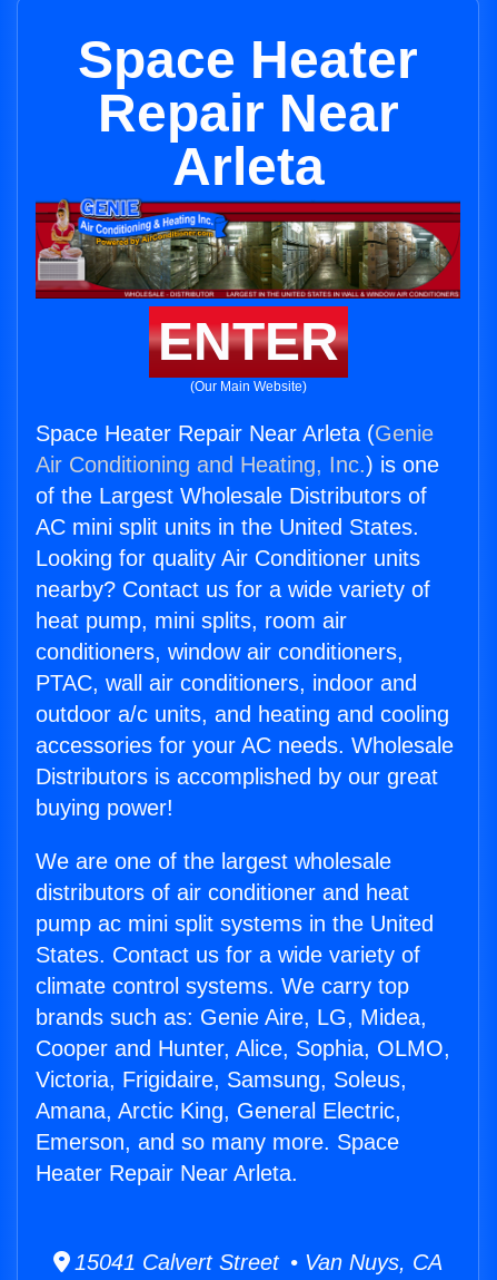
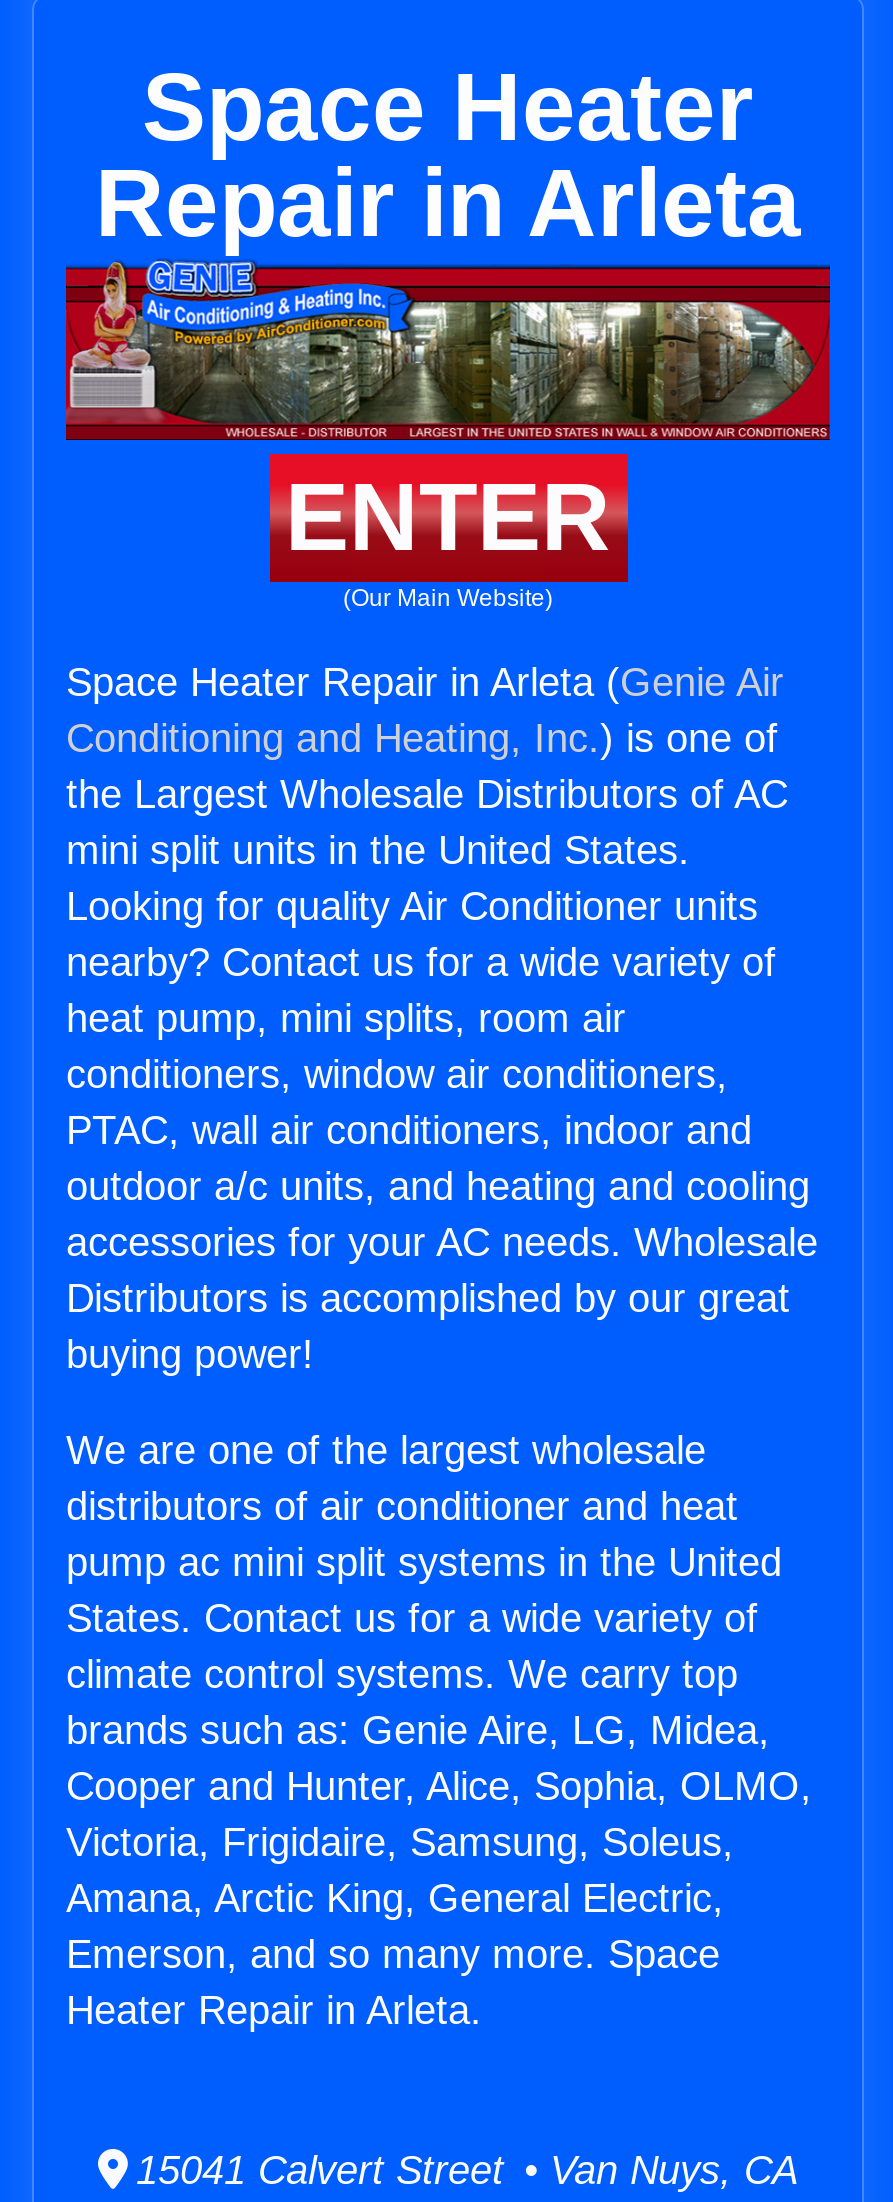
[97,84,399,196] Repair Near | Arleta -> [95,150,801,256] Repair in Arleta
[36,421,439,539] Space Heater Repair Near Arleta (Genie | Air Conditioning and Heating, Inc.) is one | of the Largest Wholesale Distributors of | AC mini split units in the United States. -> [66,660,788,872] Space Heater Repair in Arleta (Genie Air | Conditioning and Heating, Inc.) is one of | the Largest Wholesale Distributors of AC | mini split units in the United States.
[36,1161,298,1185] Heater Repair Near Arleta. -> [66,1988,482,2032] Heater Repair in Arleta.

